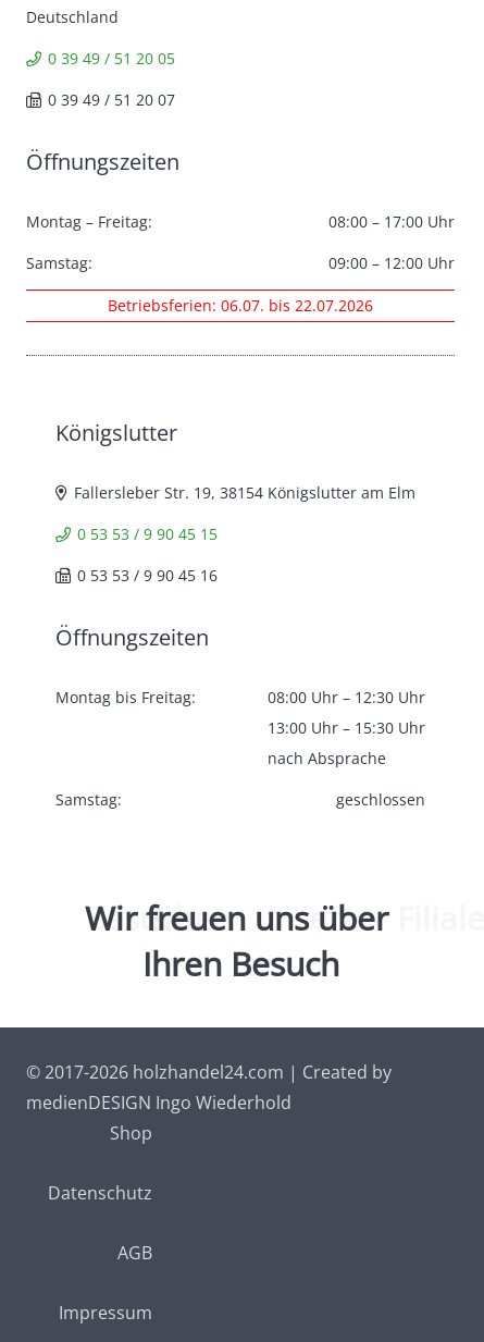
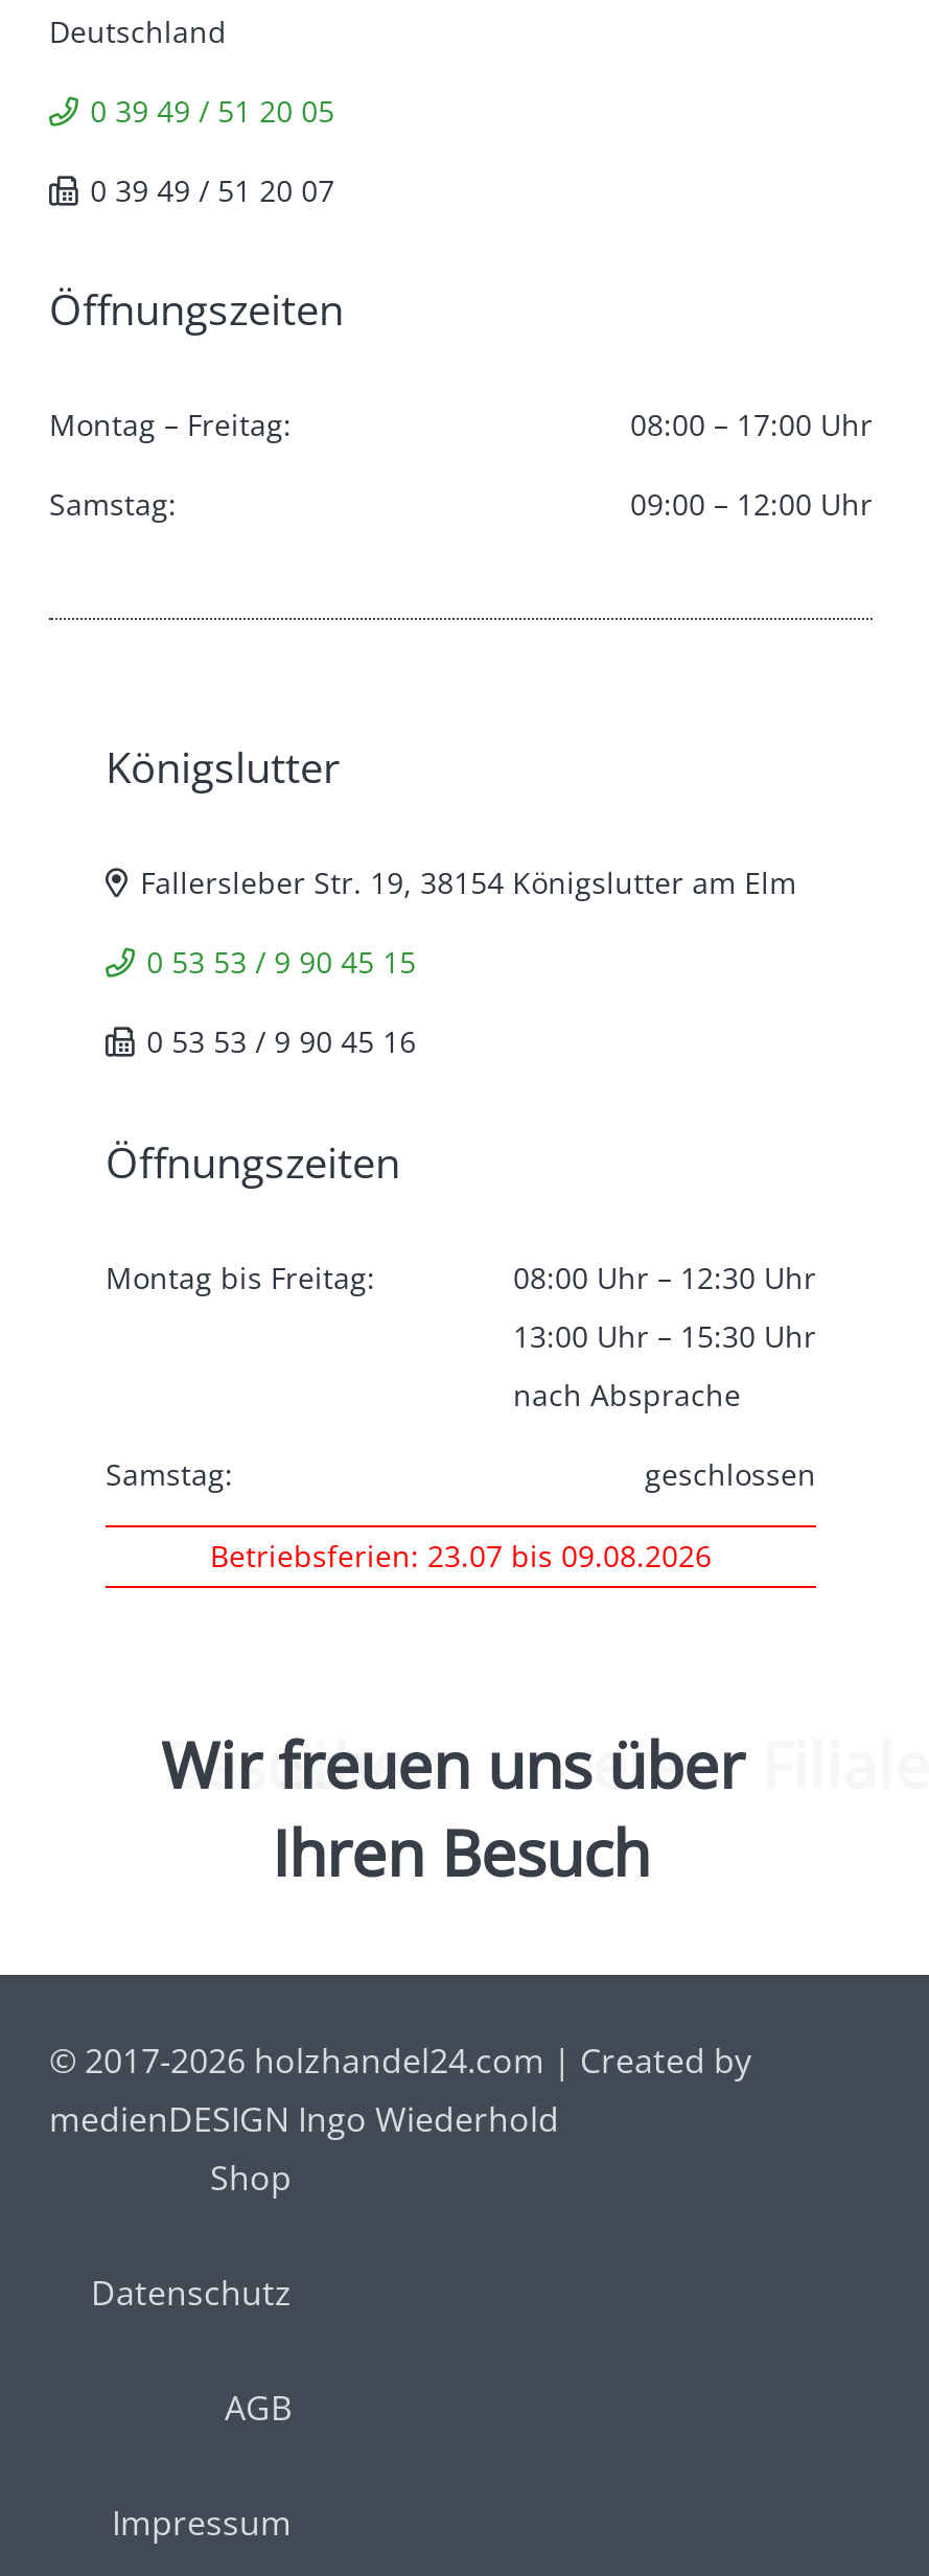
[108,295,373,316] Betriebsferien: 06.07. bis 22.07.2026 -> none
moved [55,418,425,810] -> [106,740,816,1493]: Königslutter | Fallersleber Str. 19, 38154 Königslutter am Elm | 0 53 53 / 9 90 45 15 | ... | Samstag: | geschlossen
none -> [210,1535,712,1575] Betriebsferien: 23.07 bis 09.08.2026

